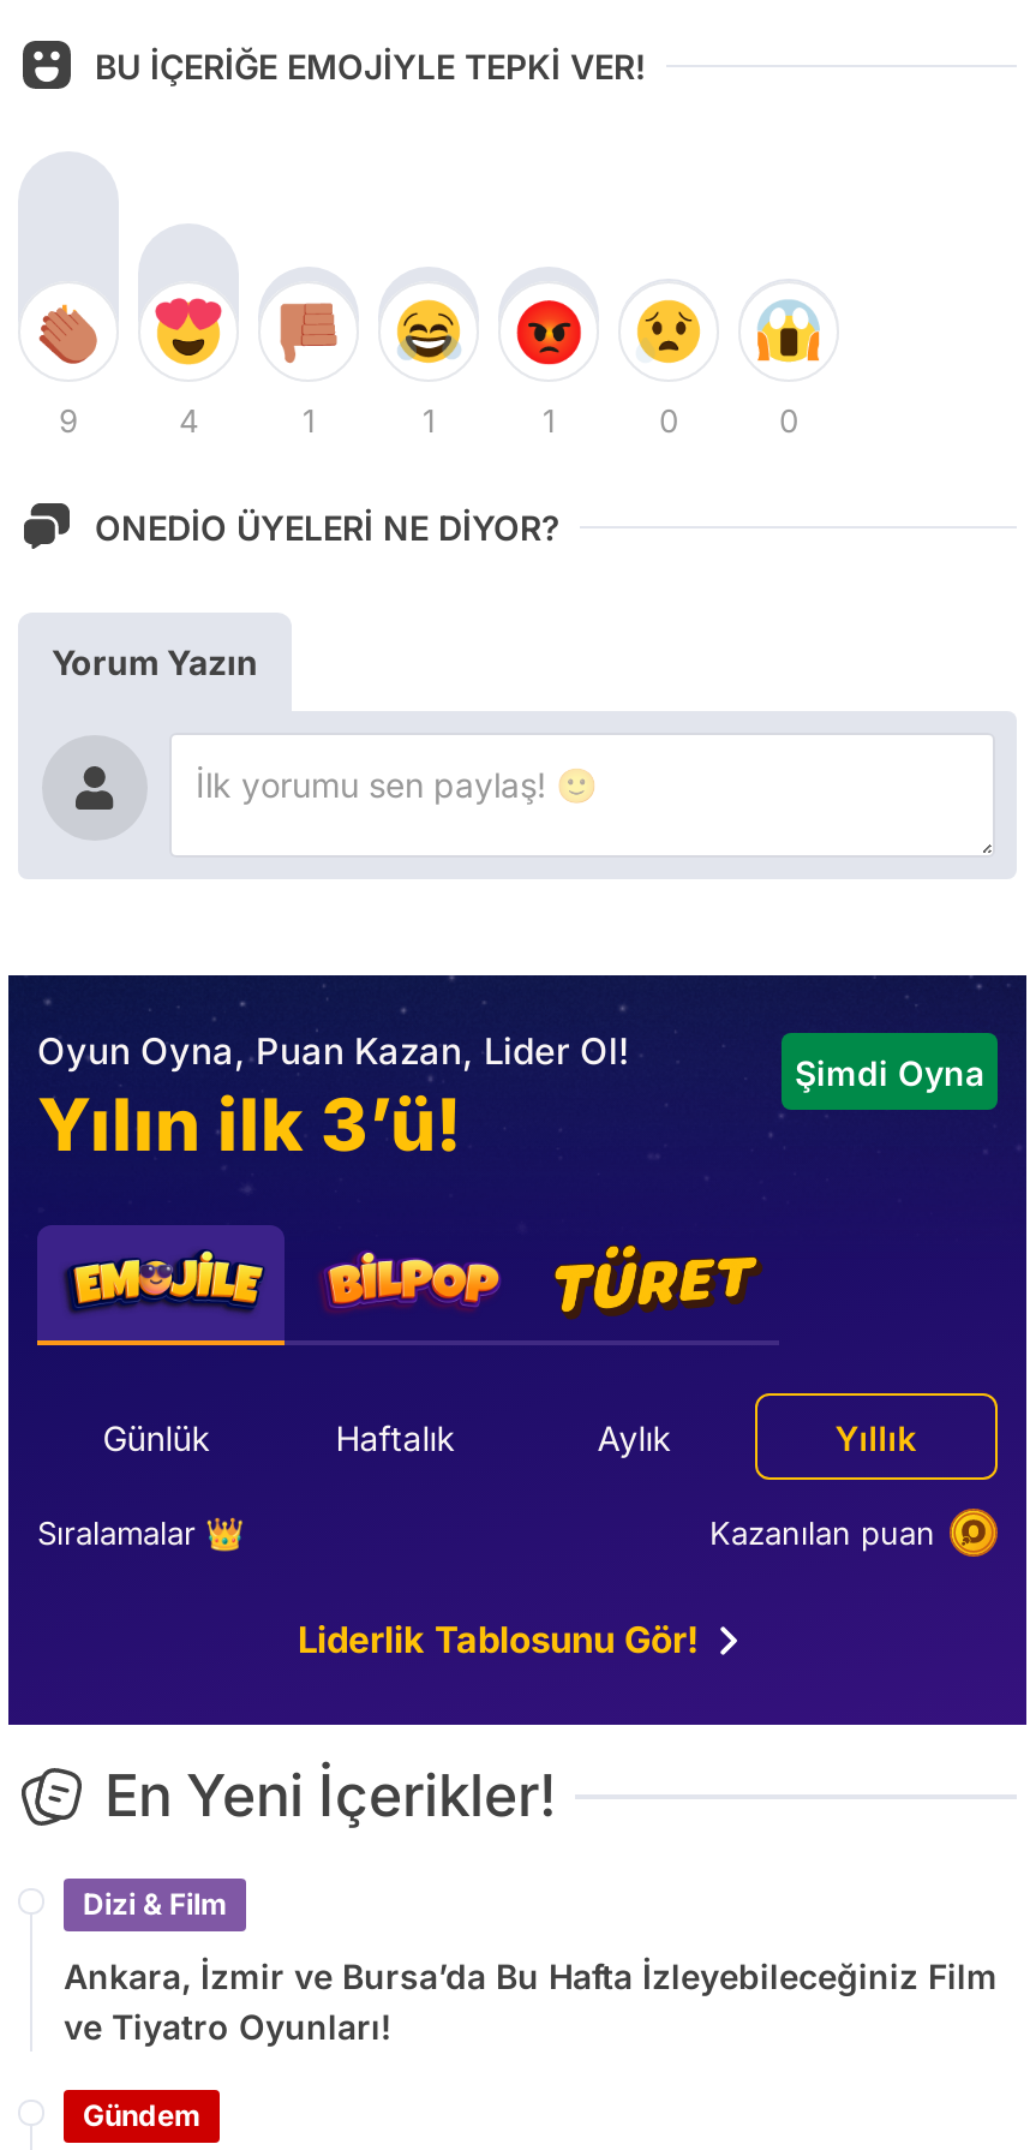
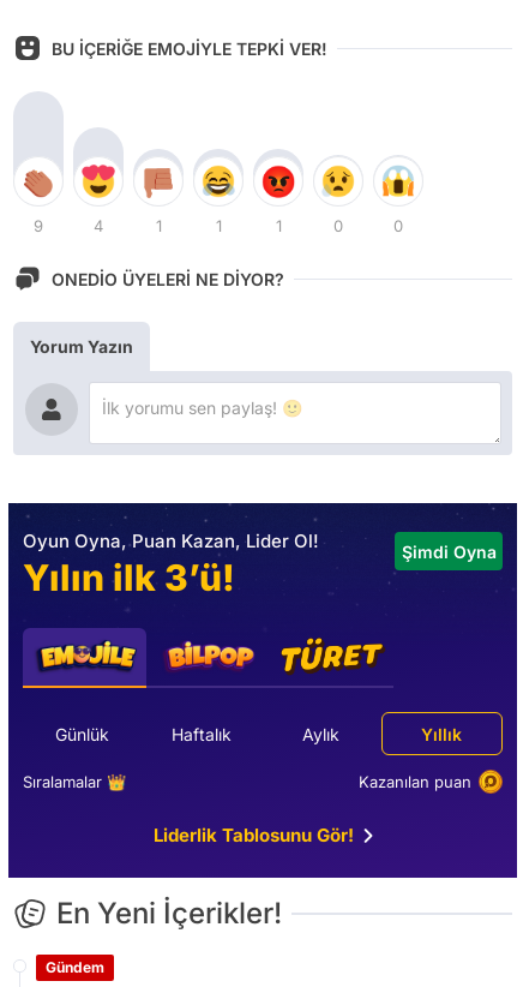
[64,1886,998,2047] Dizi & Film | Ankara, İzmir ve Bursa’da Bu Hafta İzleyebileceğiniz Film | ve Tiyatro Oyunları! -> none

